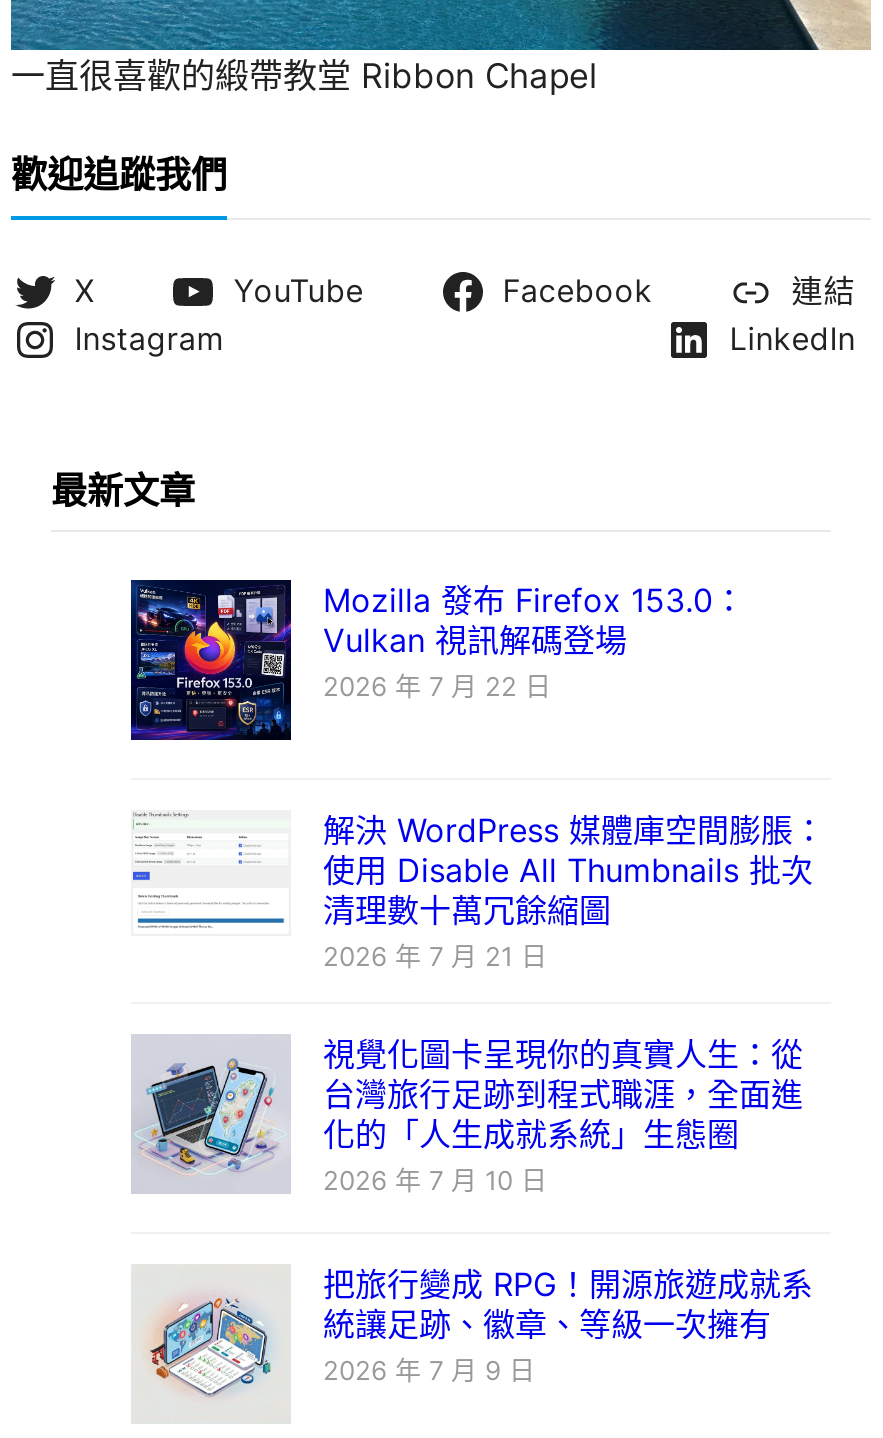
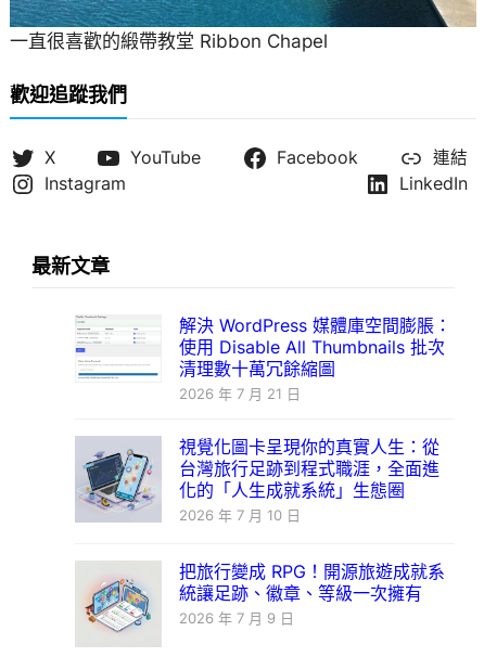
[129,578,745,742] [image] | Mozilla 發布 Firefox 153.0： | Vulkan 視訊解碼登場 | 2026 年 7 月 22 日 -> none

